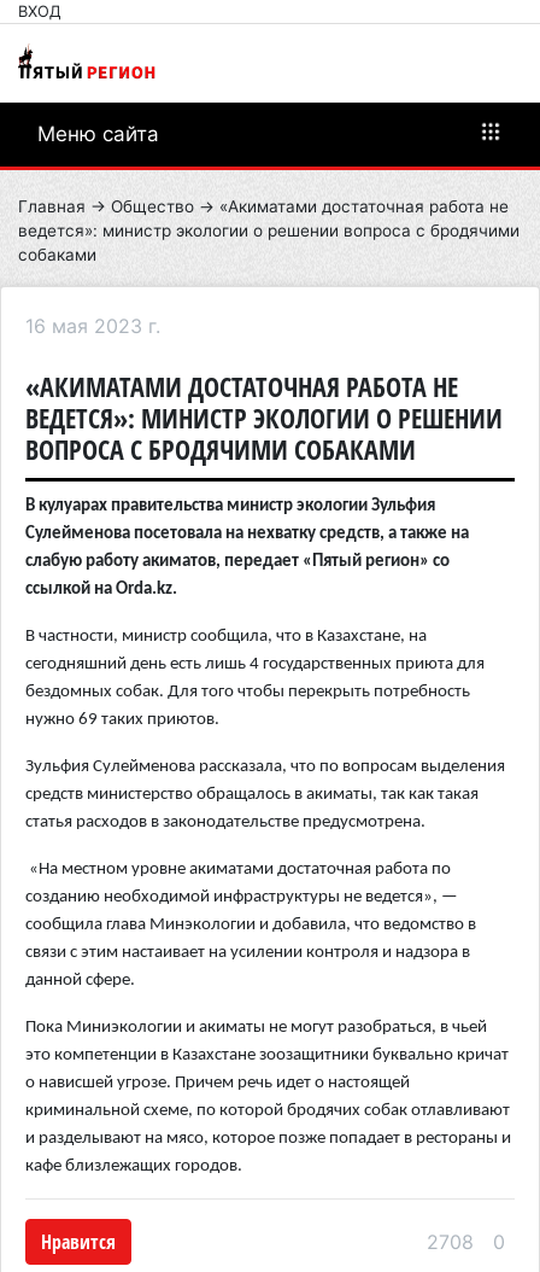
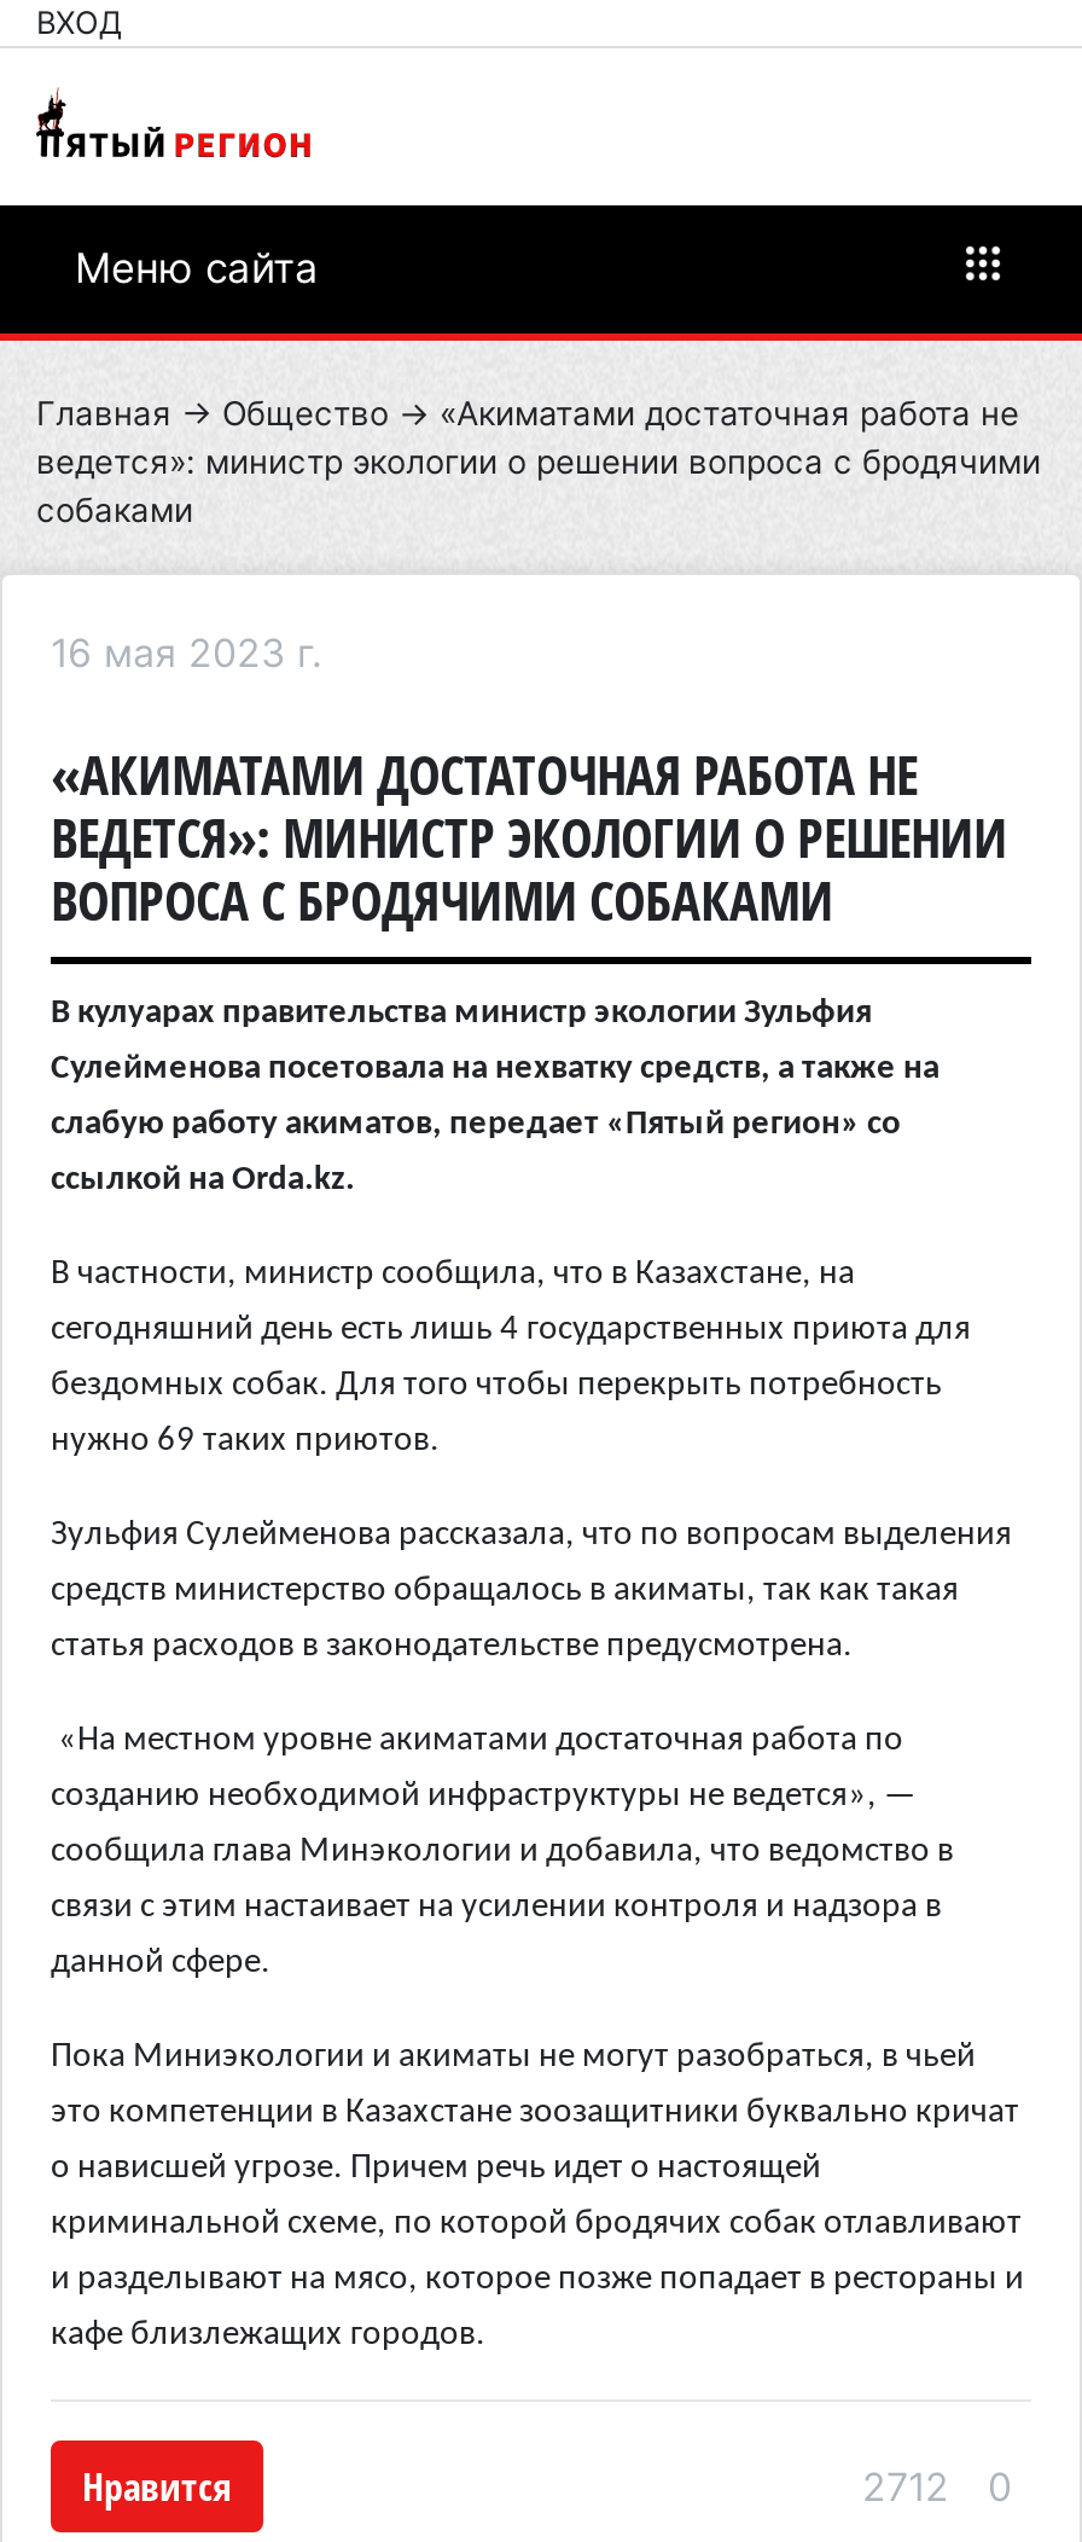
[427,1230,505,1254] 2708 0 -> [862,2462,1012,2510] 2712 0

